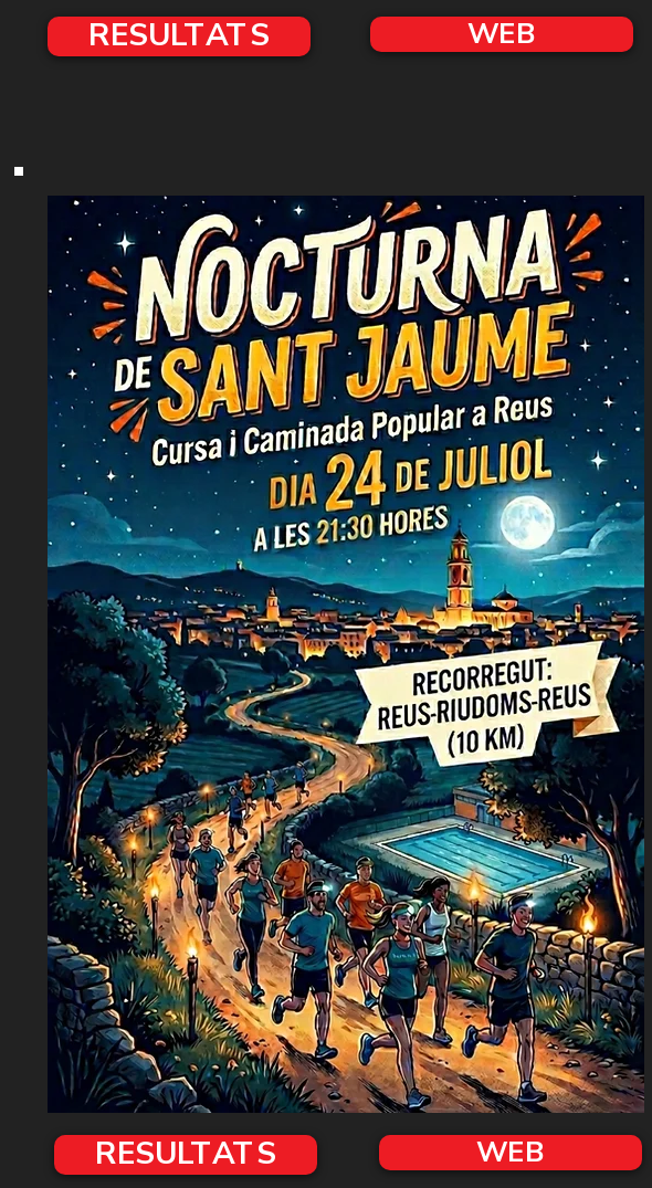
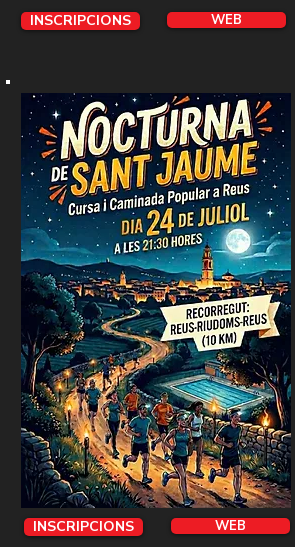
[88,14,270,56] RESULTATS -> [30,11,131,30] INSCRIPCIONS
[95,1133,276,1175] RESULTATS -> [33,517,134,536] INSCRIPCIONS

